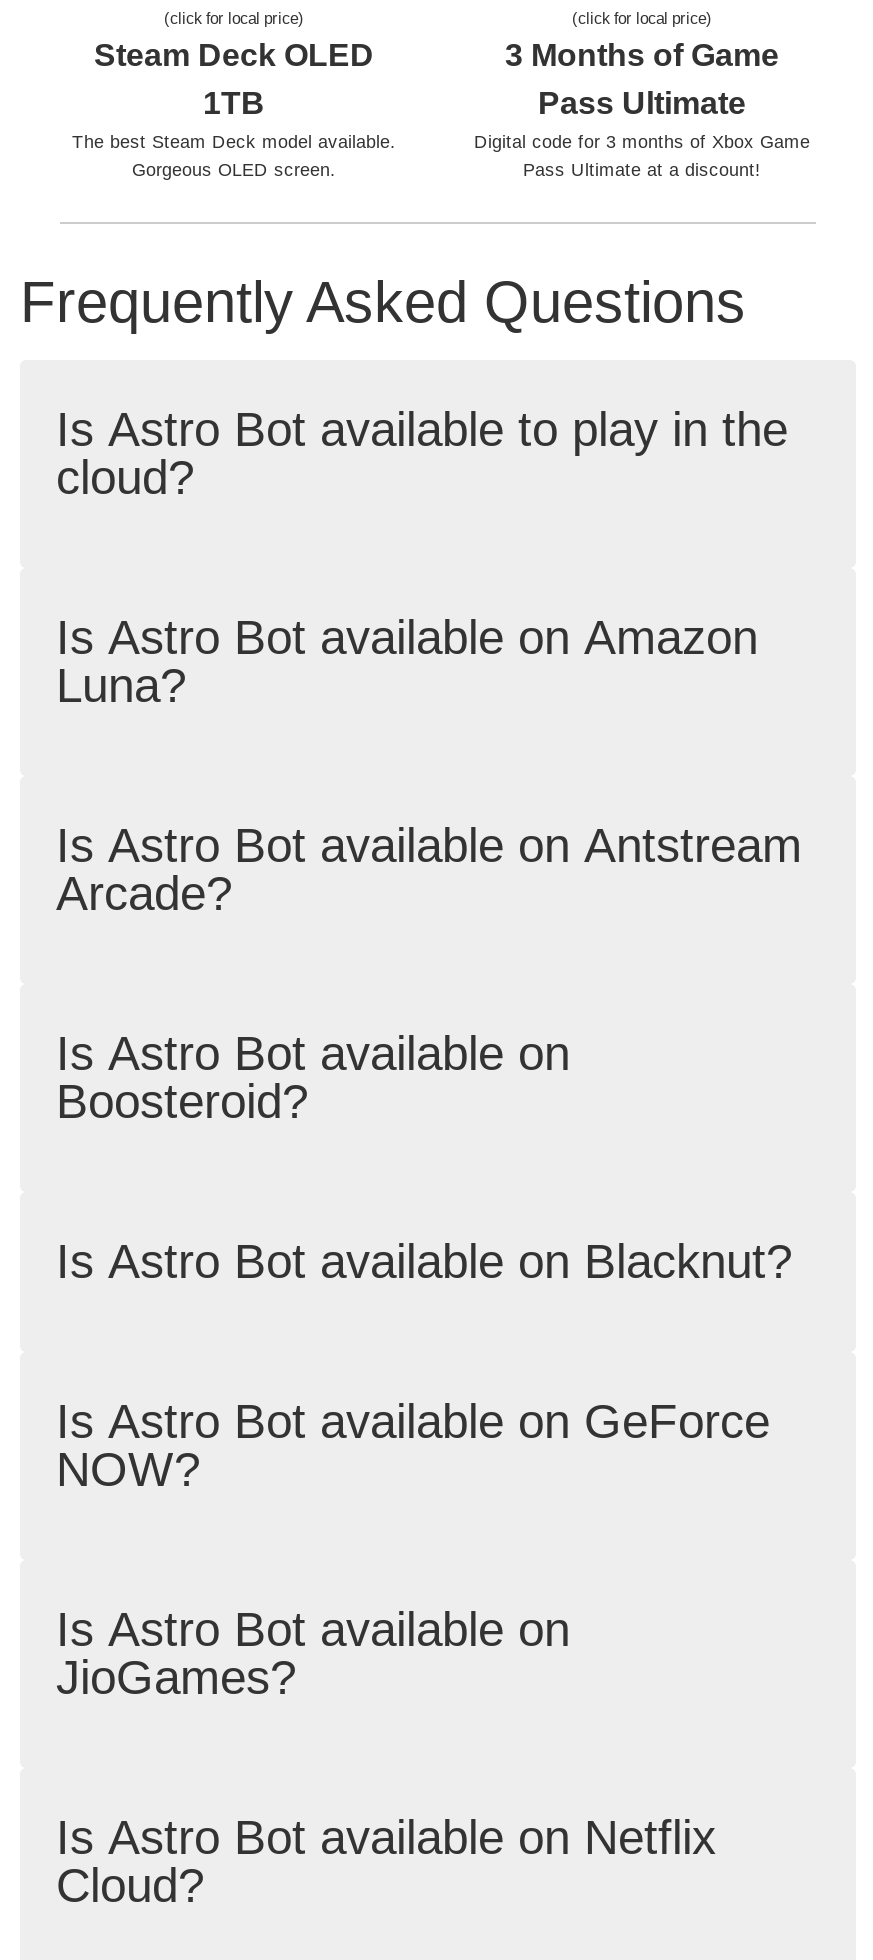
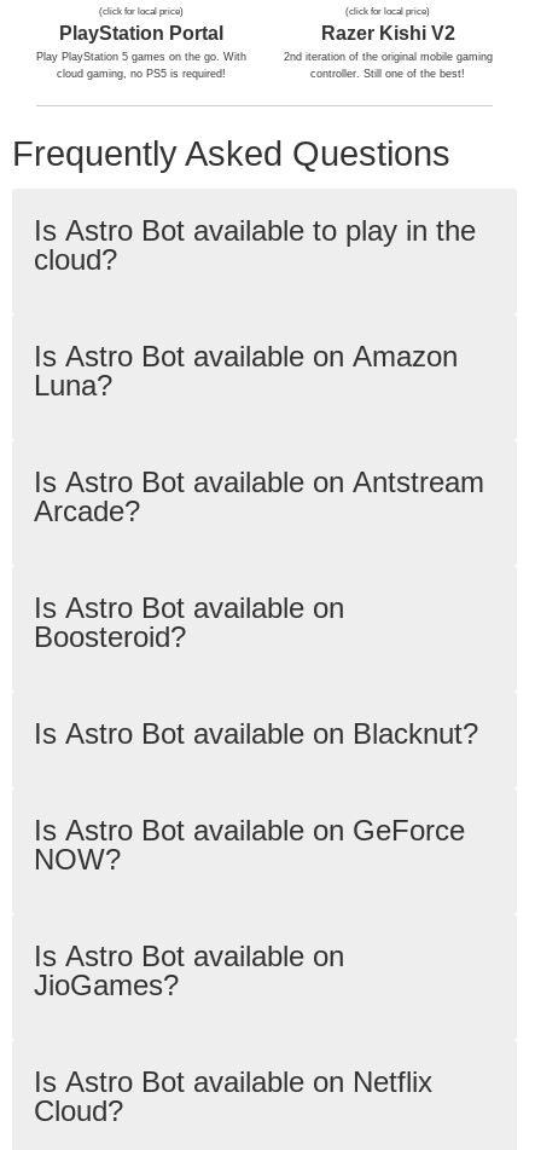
[72,38,396,180] Steam Deck OLED | 1TB | The best Steam Deck model available. | Gorgeous OLED screen. -> [36,23,246,80] PlayStation Portal | Play PlayStation 5 games on the go. With | cloud gaming, no PS5 is required!
[474,38,810,180] 3 Months of Game | Pass Ultimate | Digital code for 3 months of Xbox Game | Pass Ultimate at a discount! -> [283,23,492,80] Razer Kishi V2 | 2nd iteration of the original mobile gaming | controller. Still one of the best!

